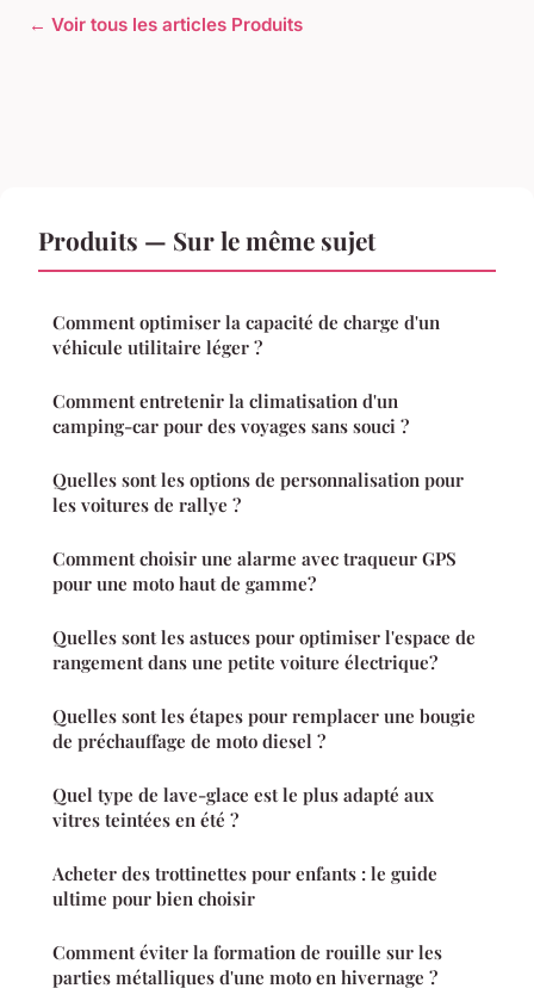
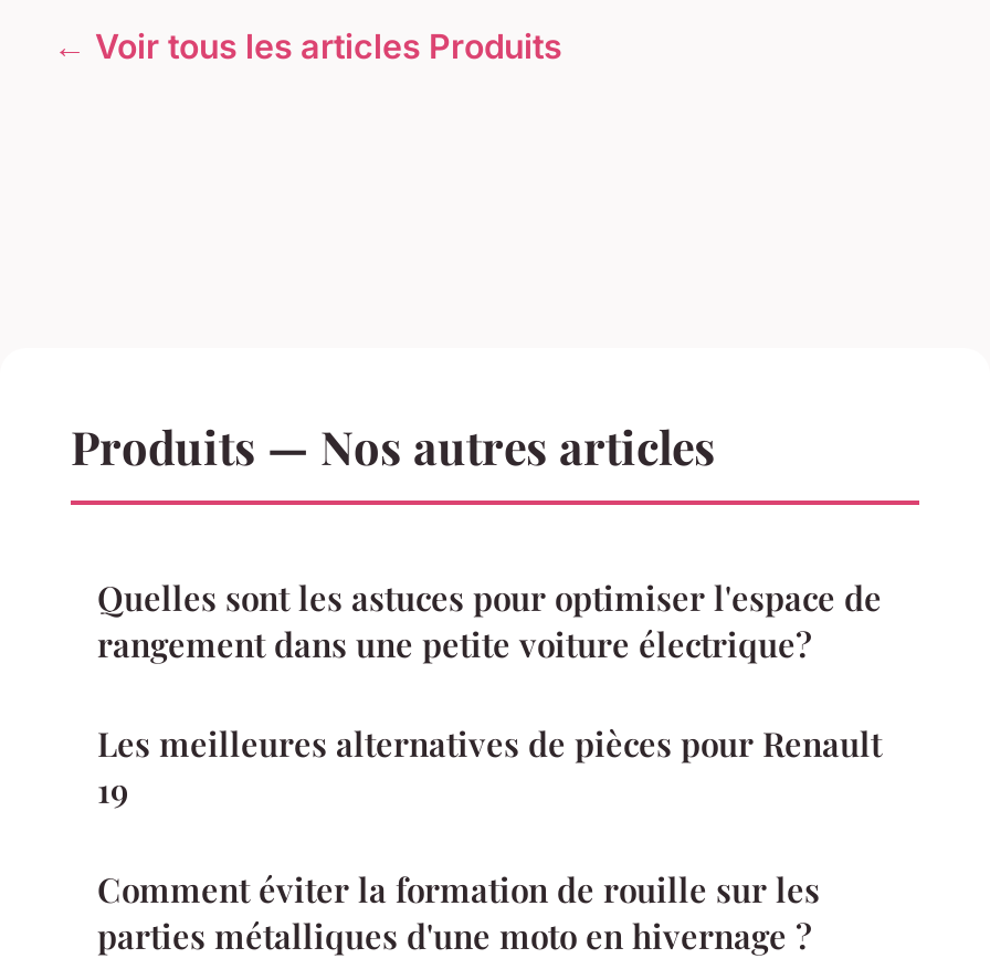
[38,223,464,595] Produits — Sur le même sujet | Comment optimiser la capacité de charge d'un | véhicule utilitaire léger ? | Comment entretenir la climatisation d'un | camping-car pour des voyages sans souci ? | Quelles sont les options de personnalisation pour | les voitures de rallye ? | Comment choisir une alarme avec traqueur GPS | pour une moto haut de gamme? -> [71,413,716,475] Produits — Nos autres articles
[52,703,476,910] Quelles sont les étapes pour remplacer une bougie | de préchauffage de moto diesel ? | Quel type de lave-glace est le plus adapté aux | vitres teintées en été ? | Acheter des trottinettes pour enfants : le guide | ultime pour bien choisir -> [97,720,882,811] Les meilleures alternatives de pièces pour Renault | 19

